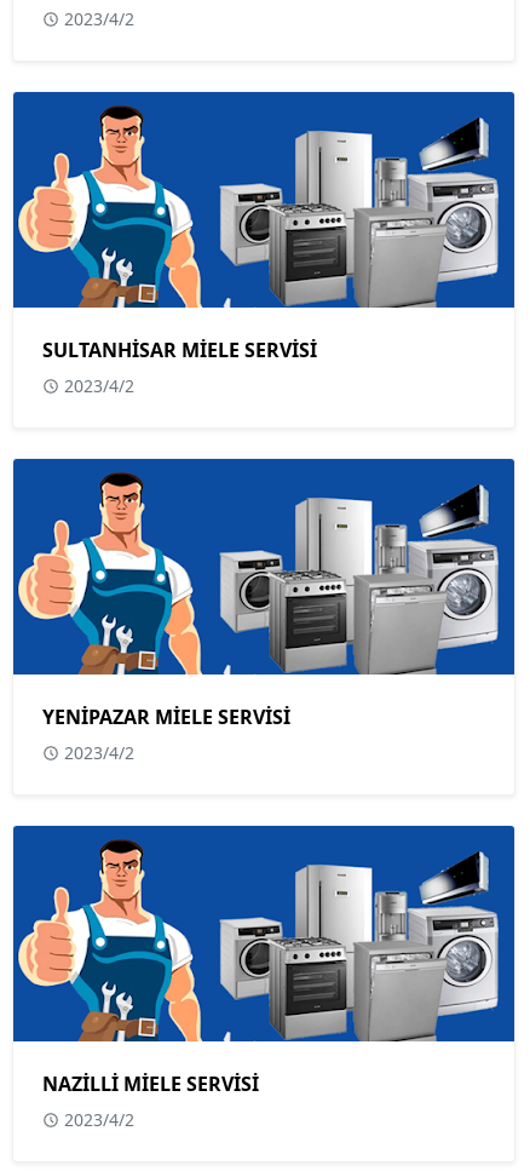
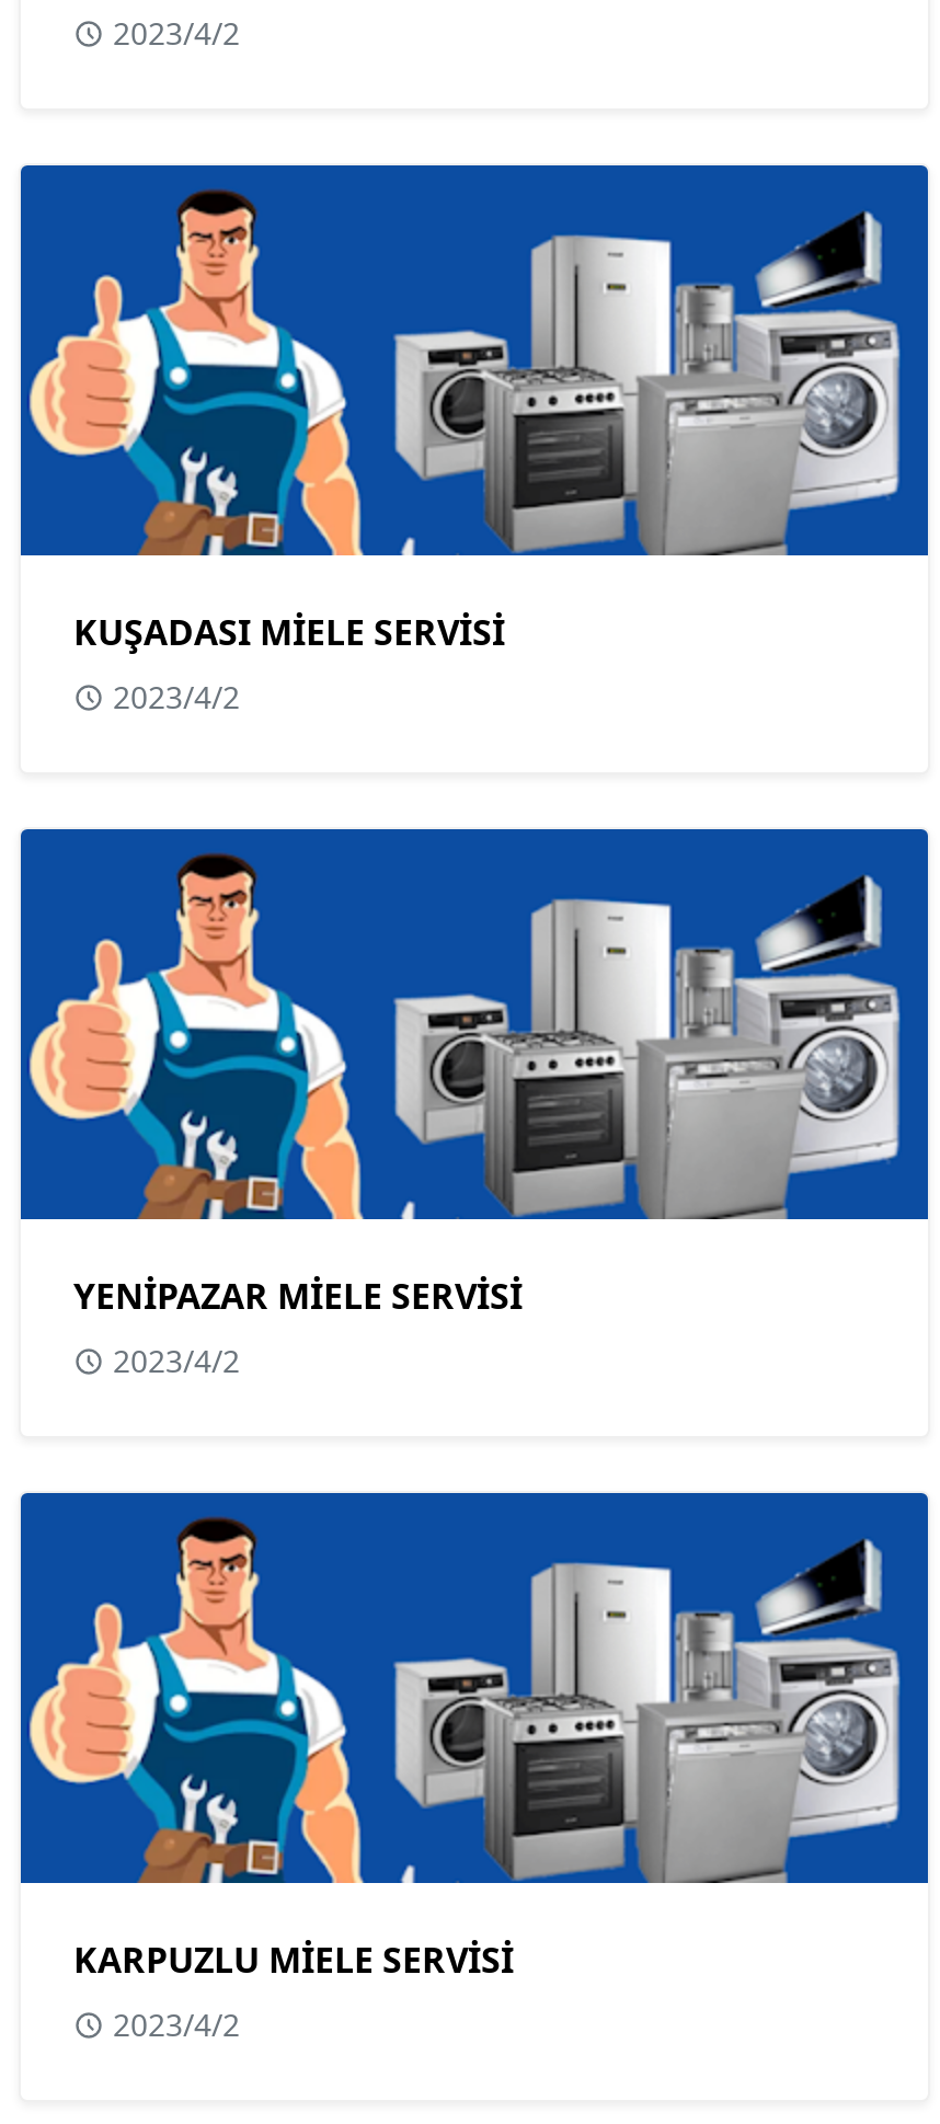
[42,337,317,363] SULTANHİSAR MİELE SERVİSİ -> [73,608,505,656] KUŞADASI MİELE SERVİSİ
[42,1071,259,1097] NAZİLLİ MİELE SERVİSİ -> [73,1936,514,1984] KARPUZLU MİELE SERVİSİ

